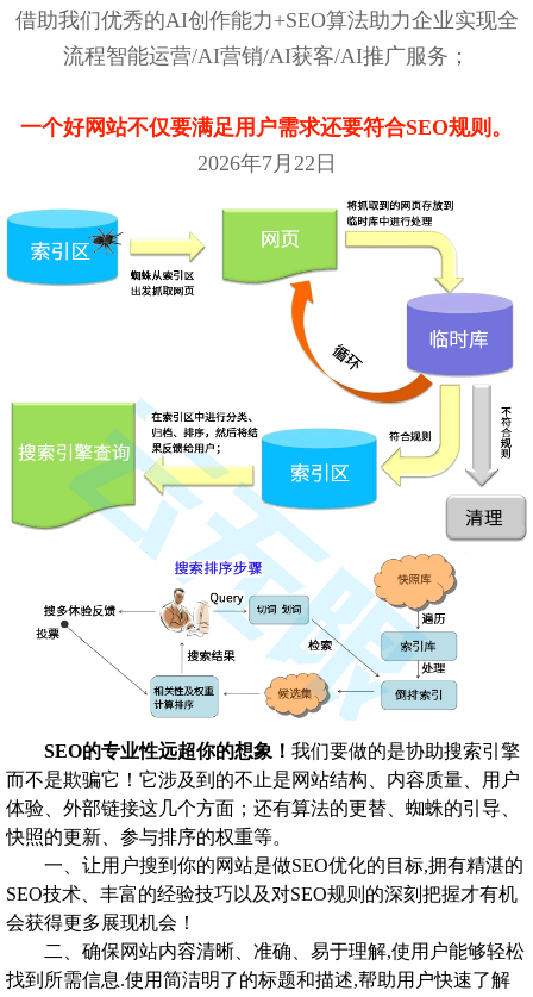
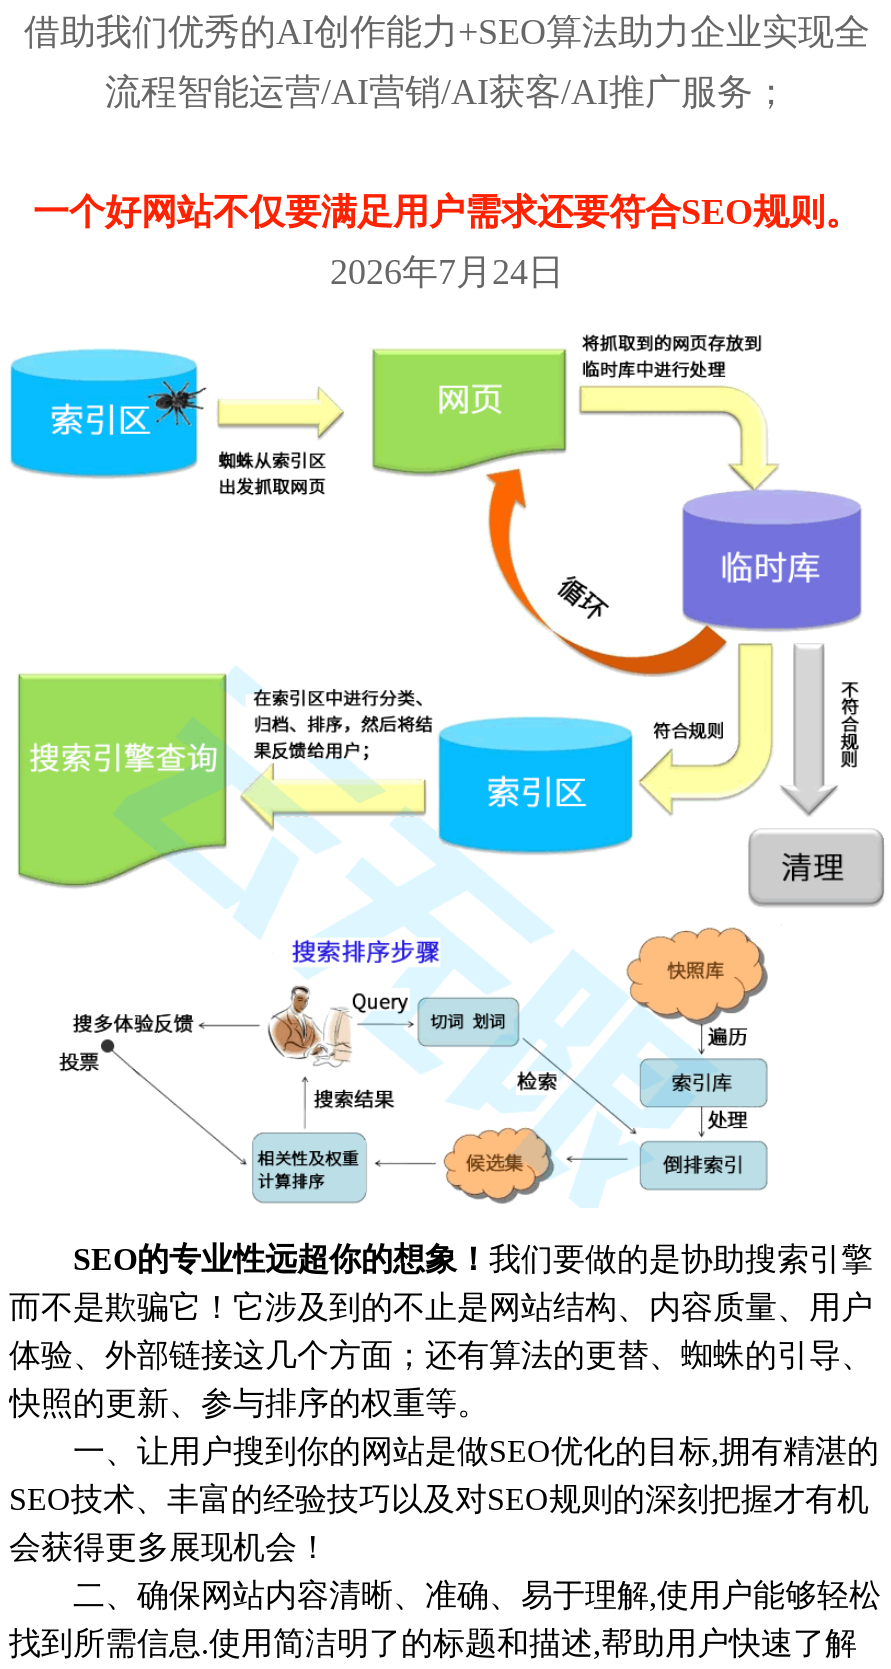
[197,152,336,175] 2026年7月22日 -> [330,253,564,293] 2026年7月24日

